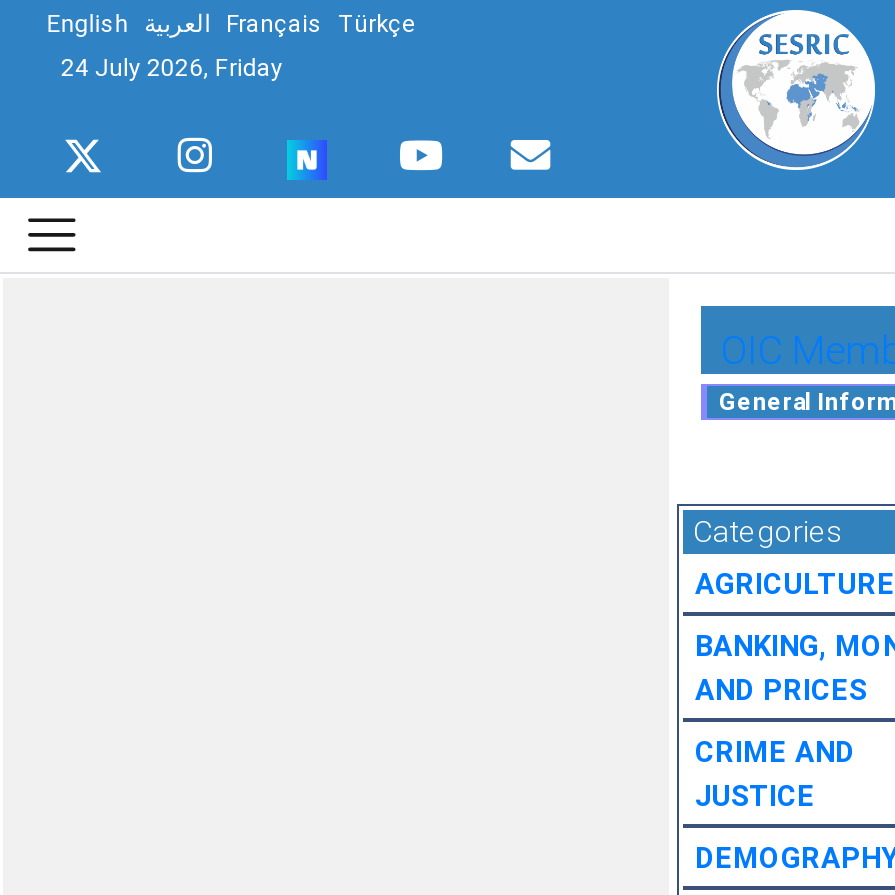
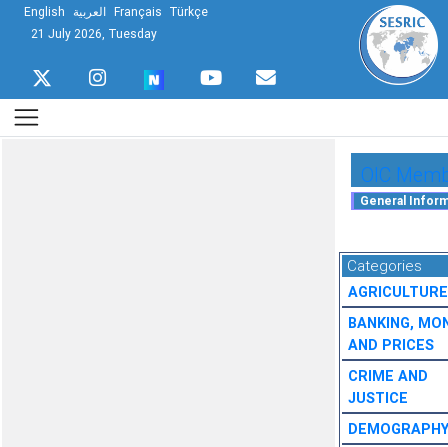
[61,52,283,82] 24 July 2026, Friday -> [31,26,157,41] 21 July 2026, Tuesday

